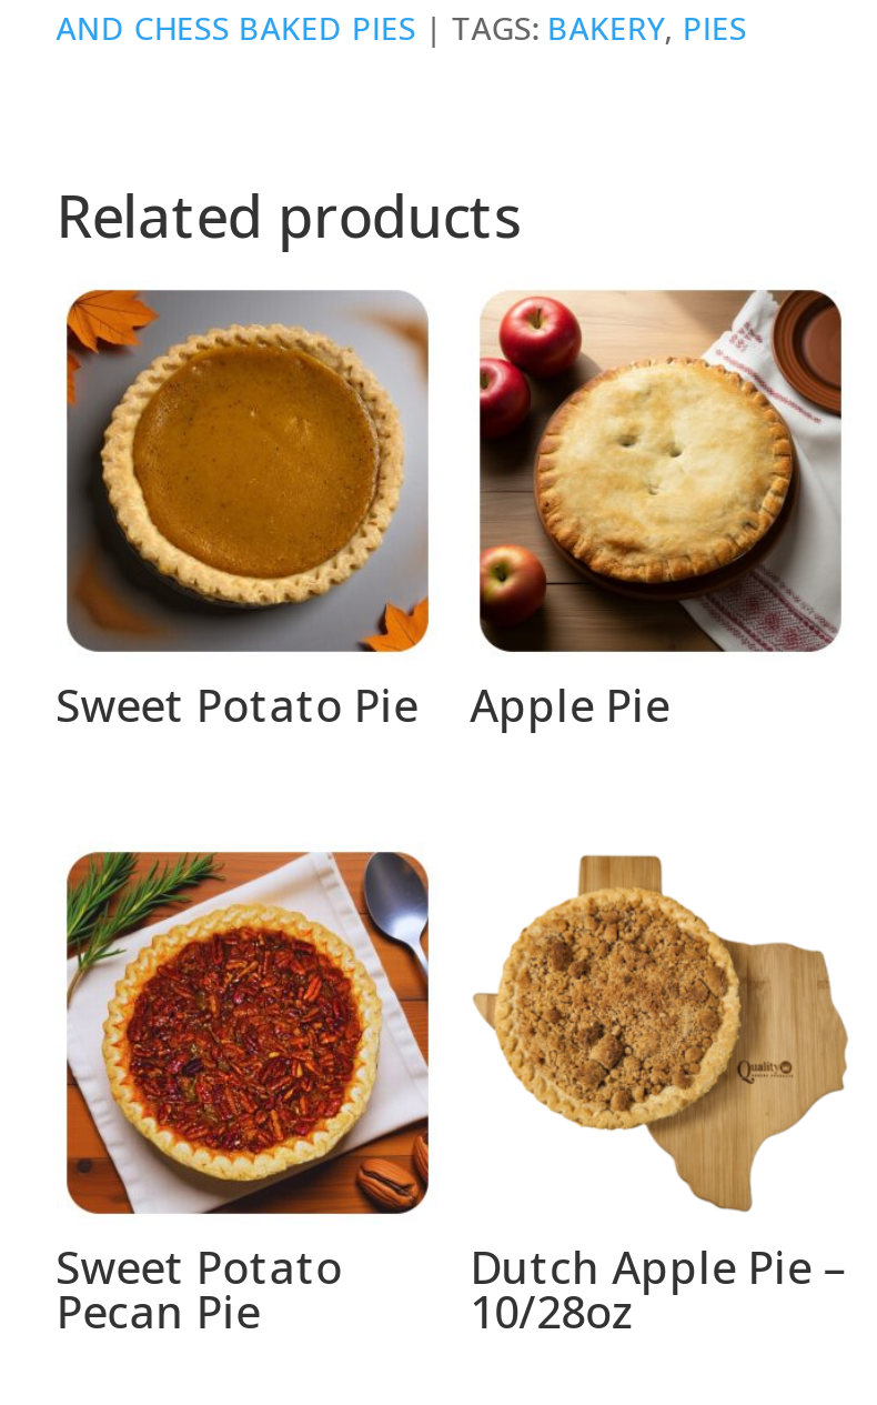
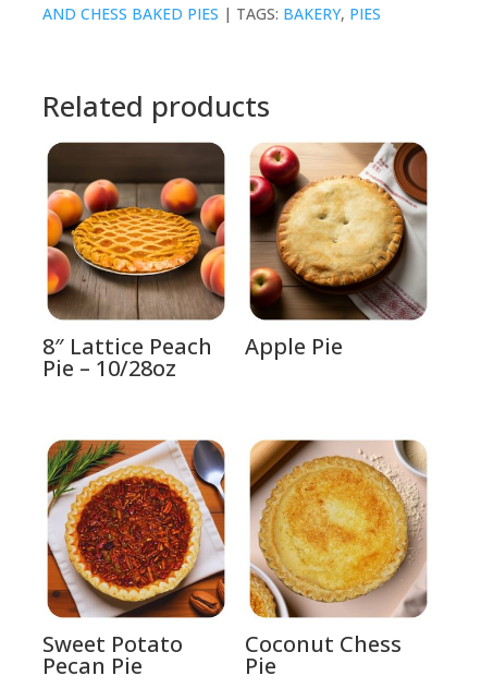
[56,289,430,735] [image] | Sweet Potato Pie -> [42,142,225,382] [image] | 8″ Lattice Peach | Pie – 10/28oz
[470,853,849,1342] [image] | Dutch Apple Pie – | 10/28oz -> [245,438,428,680] [image] | Coconut Chess | Pie

